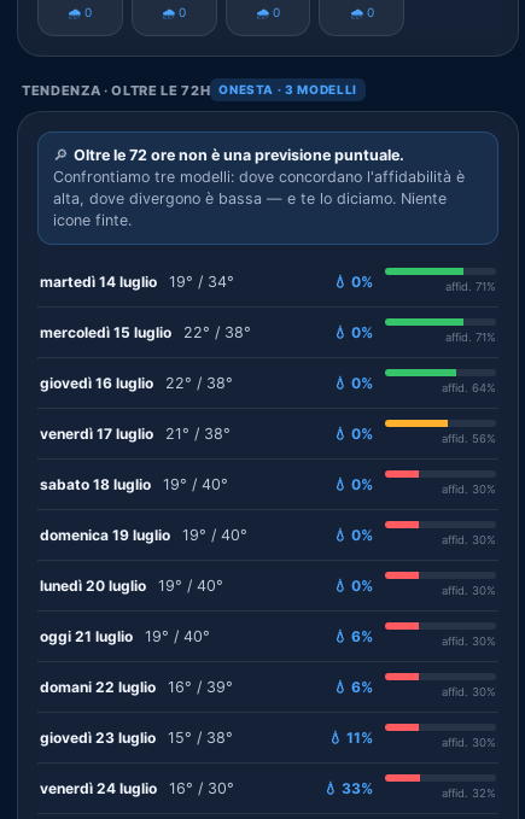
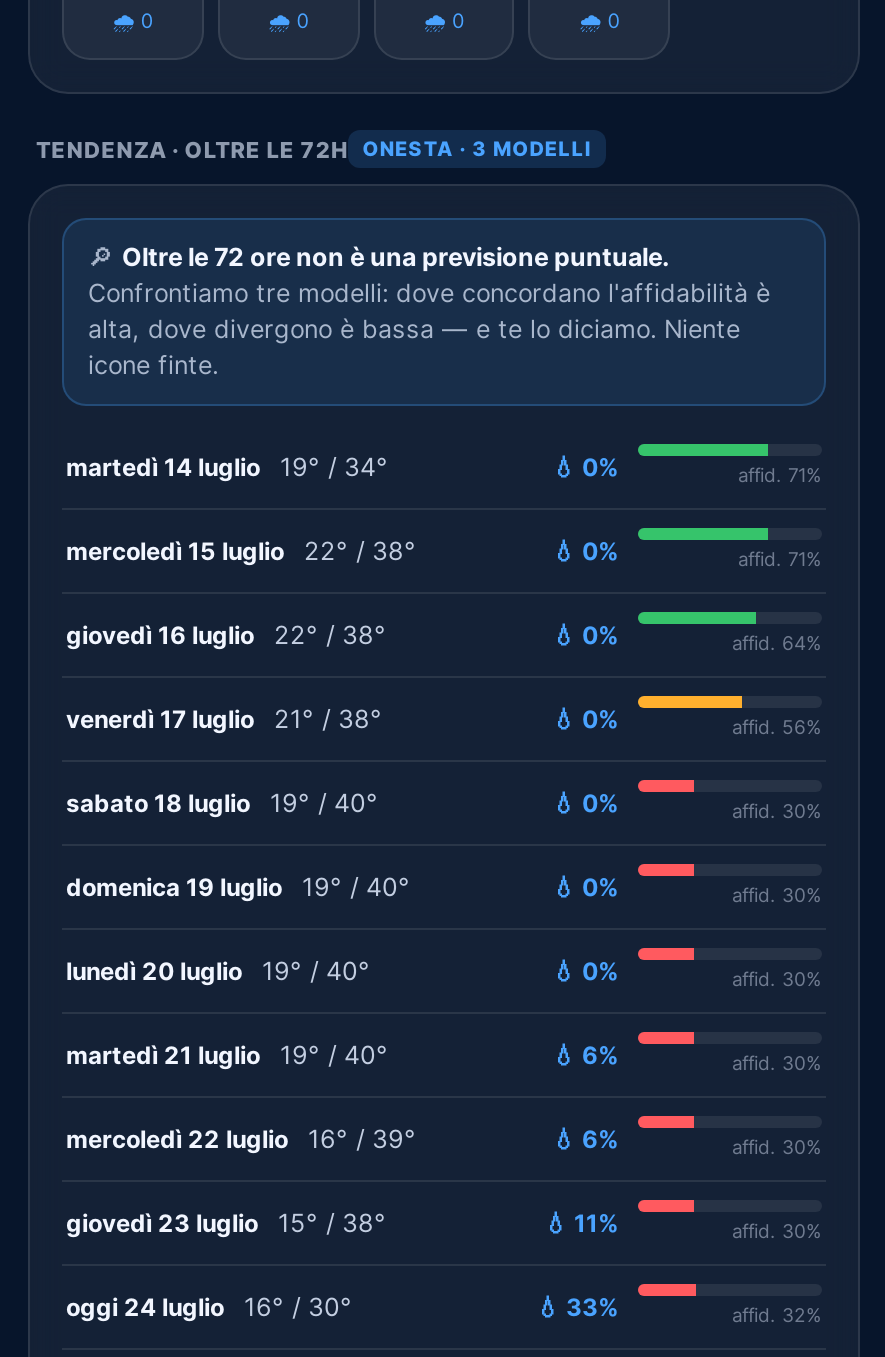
[40,627,133,645] oggi 21 luglio -> [66,1039,260,1069] martedì 21 luglio
[40,677,156,695] domani 22 luglio -> [66,1123,288,1153] mercoledì 22 luglio
[40,779,157,797] venerdì 24 luglio -> [66,1291,224,1321] oggi 24 luglio

